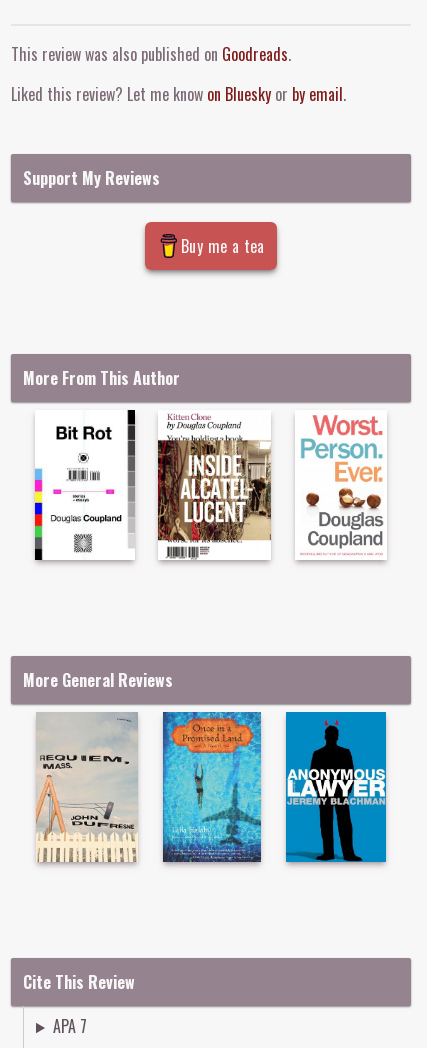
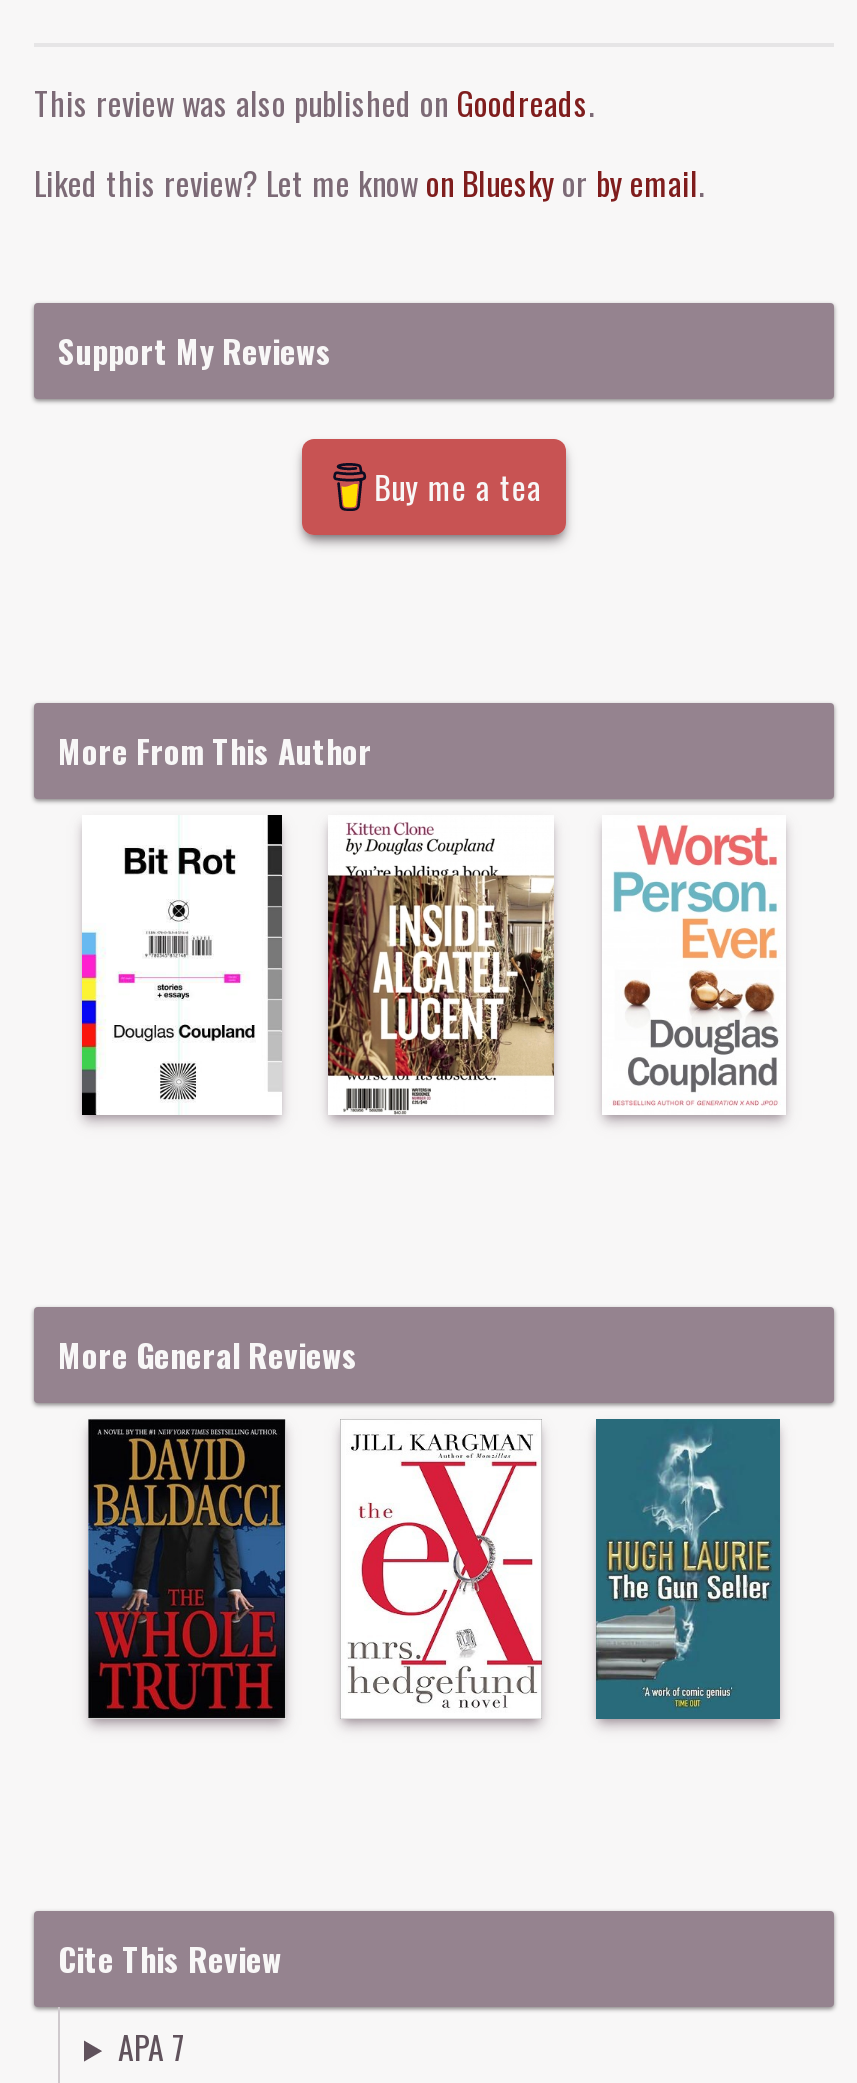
[35,713,137,862] [image] -> [84,1419,288,1721] [image]
[162,711,265,863] [image] -> [338,1419,544,1719] [image]
[285,711,387,864] [image] -> [582,1419,784,1721] [image]

